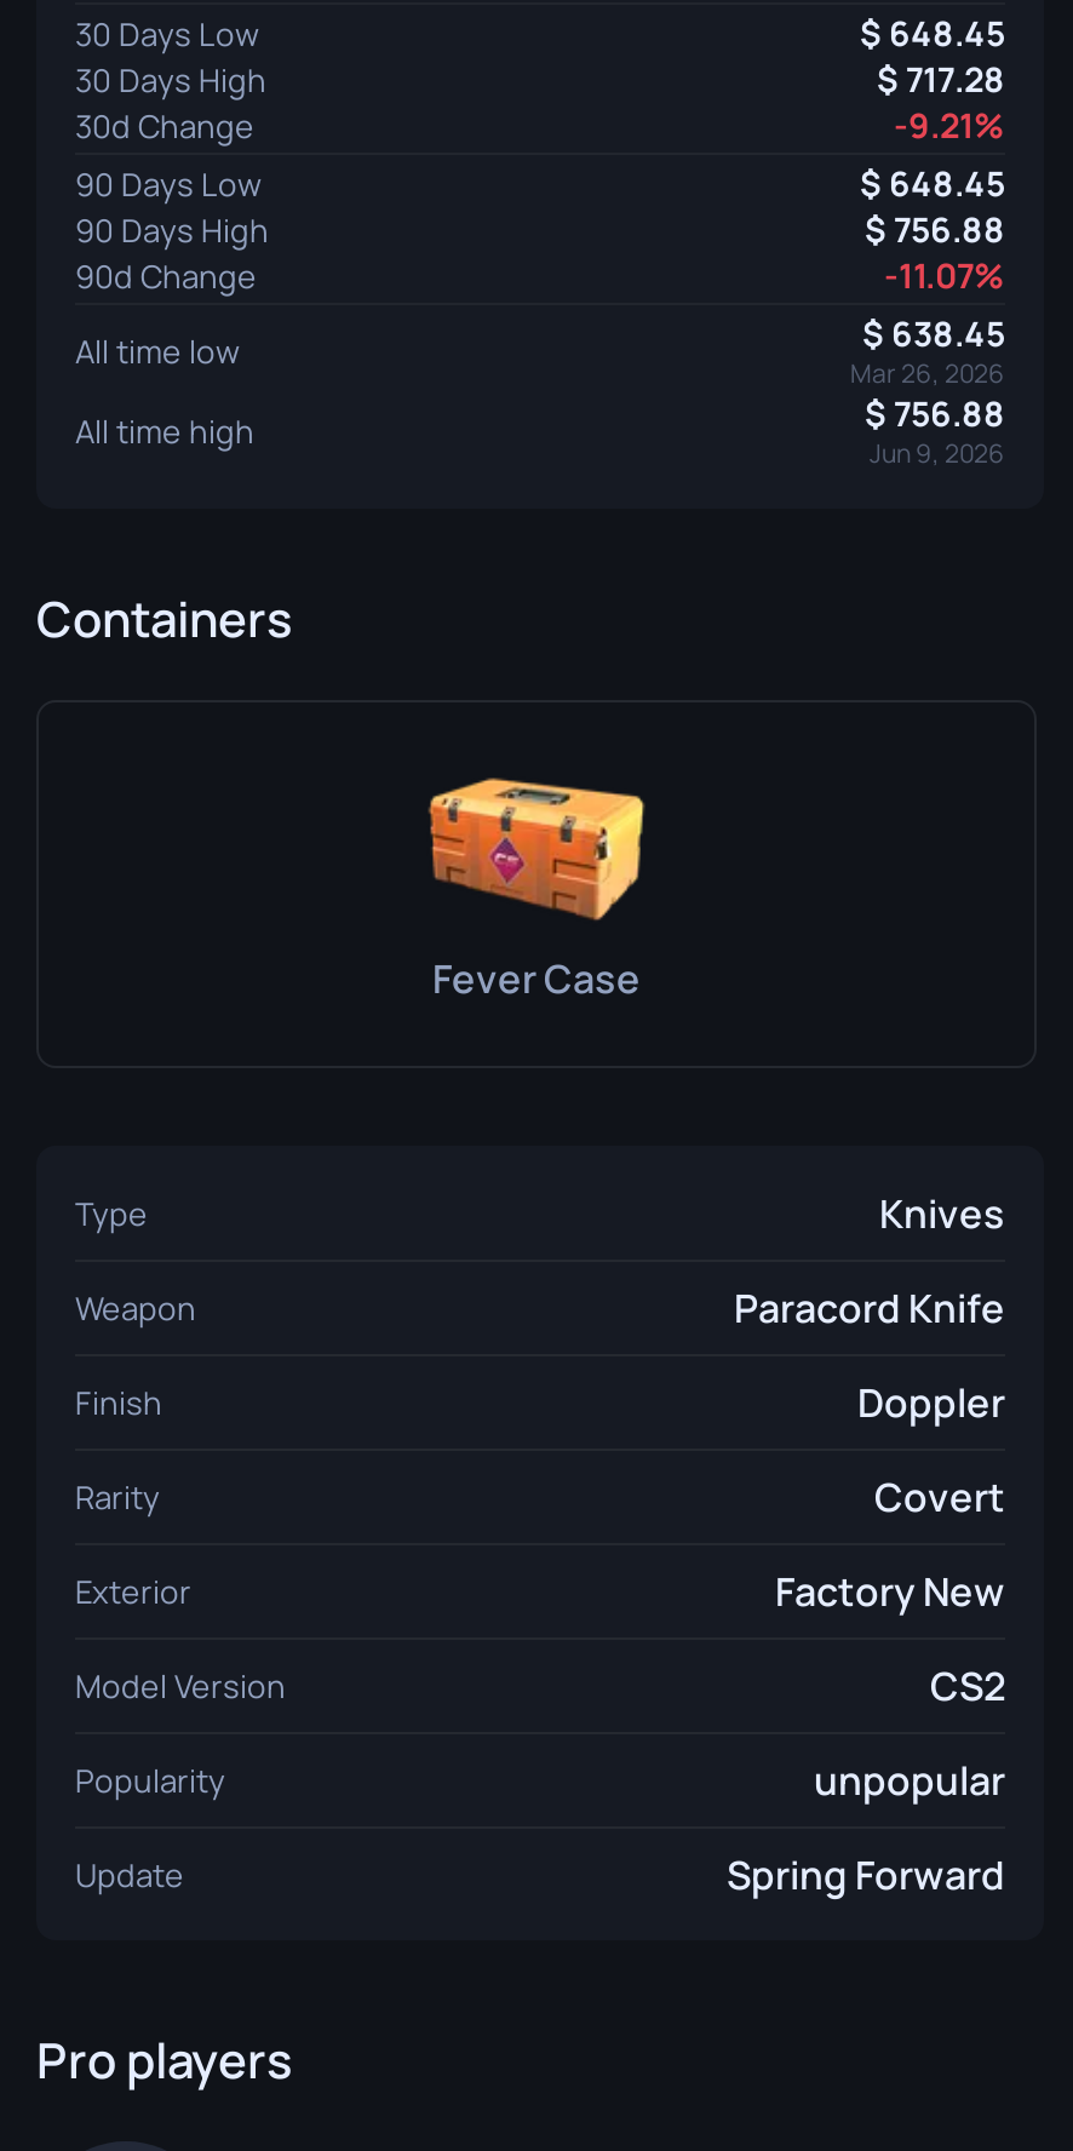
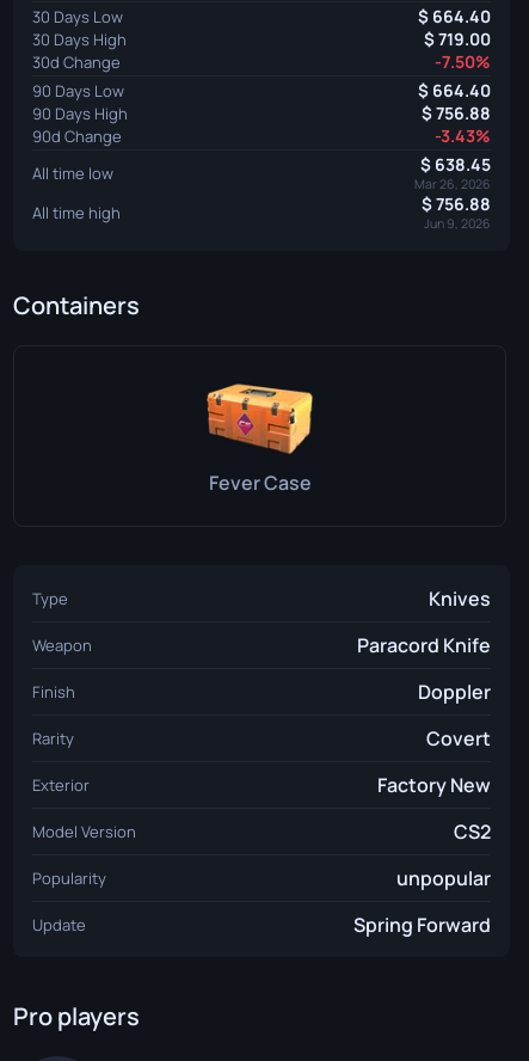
[889,10,1005,56] 648.45 -> [432,5,491,27] 664.40
[906,56,1005,102] 717.28 -> [438,27,491,50] 719.00
[894,102,1005,148] -9.21% -> [435,50,491,73] -7.50%
[889,160,1005,206] 648.45 -> [432,79,491,102] 664.40
[884,252,1005,298] -11.07% -> [435,124,491,147] -3.43%

